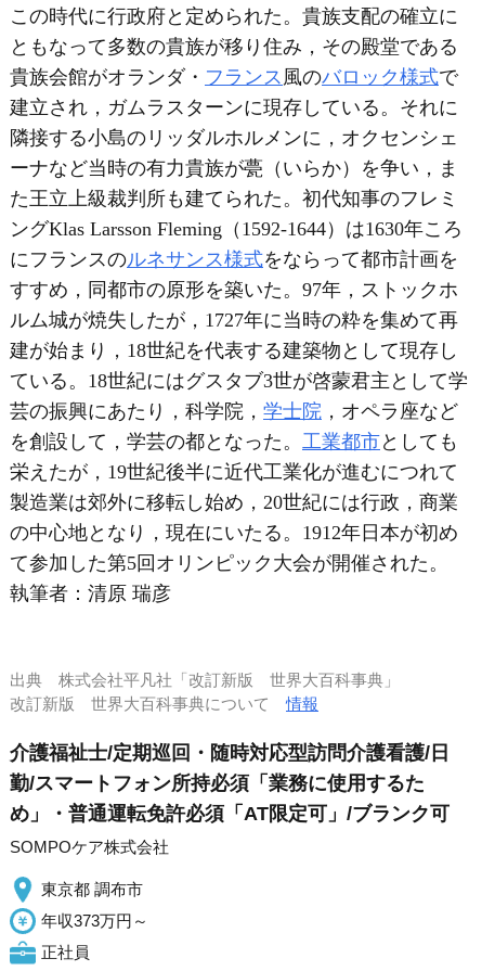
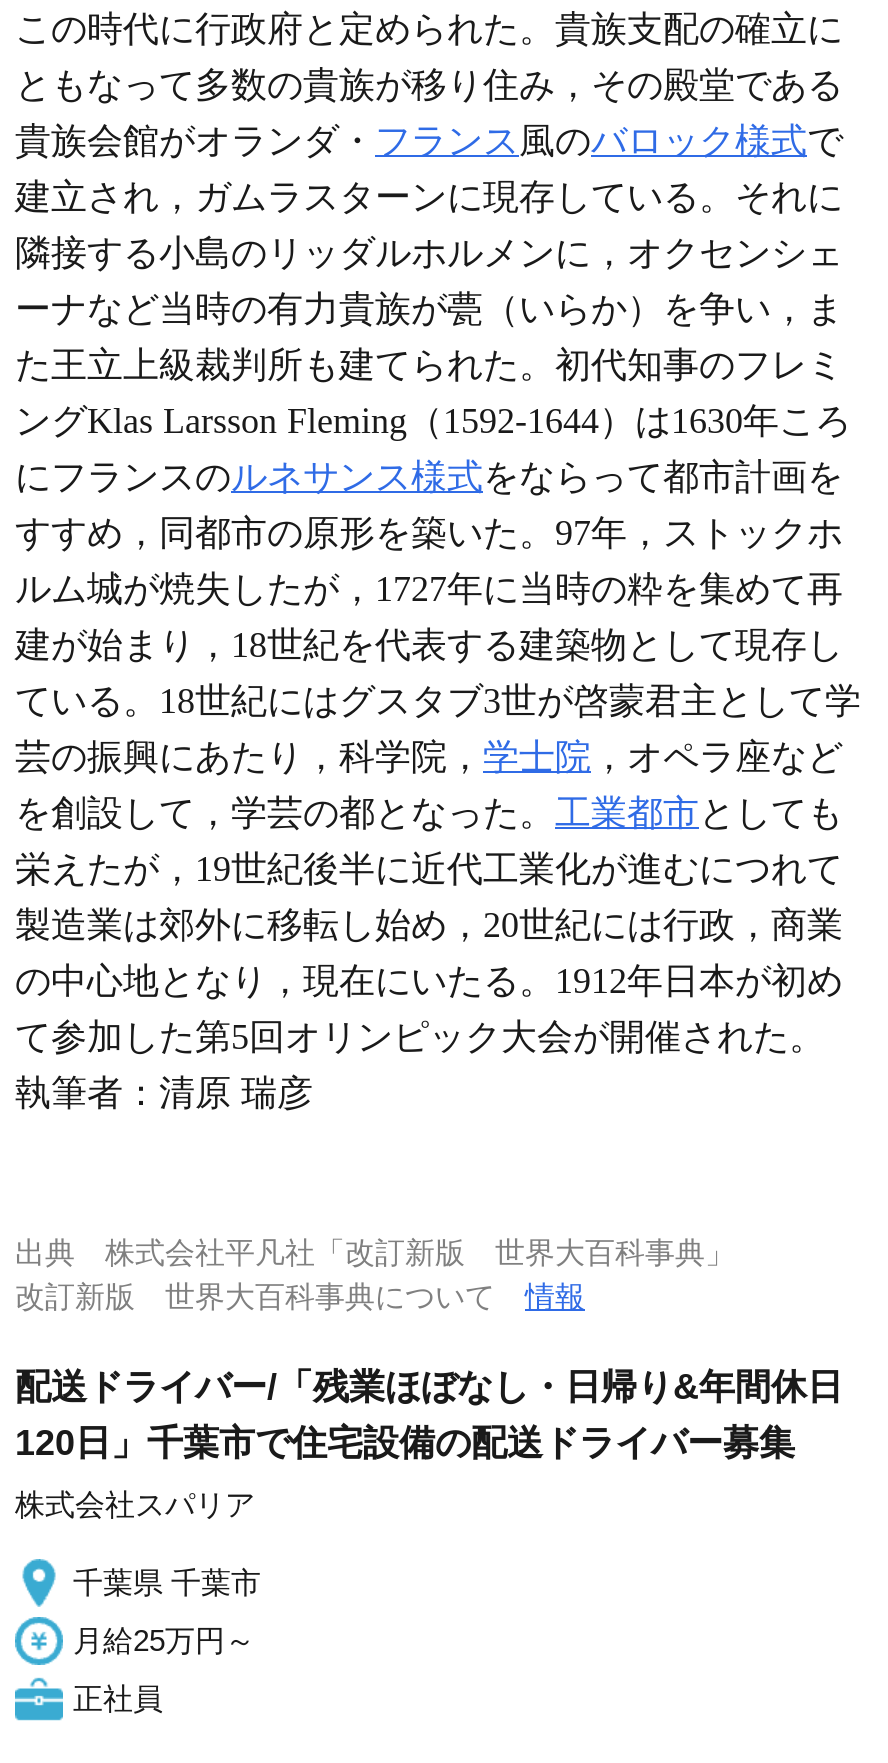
[10,742,450,825] 介護福祉士/定期巡回・随時対応型訪問介護看護/日 | 勤/スマートフォン所持必須「業務に使用するた | め」・普通運転免許必須「AT限定可」/ブランク可 -> [15,1367,843,1463] 配送ドライバー/「残業ほぼなし・日帰り&年間休日 | 120日」千葉市で住宅設備の配送ドライバー募集
[10,838,169,856] SOMPOケア株式会社 -> [15,1487,255,1521] 株式会社スパリア
[41,880,143,898] 東京都 調布市 -> [73,1565,261,1599] 千葉県 千葉市
[41,911,148,930] 年収373万円～ -> [73,1623,255,1657] 月給25万円～

